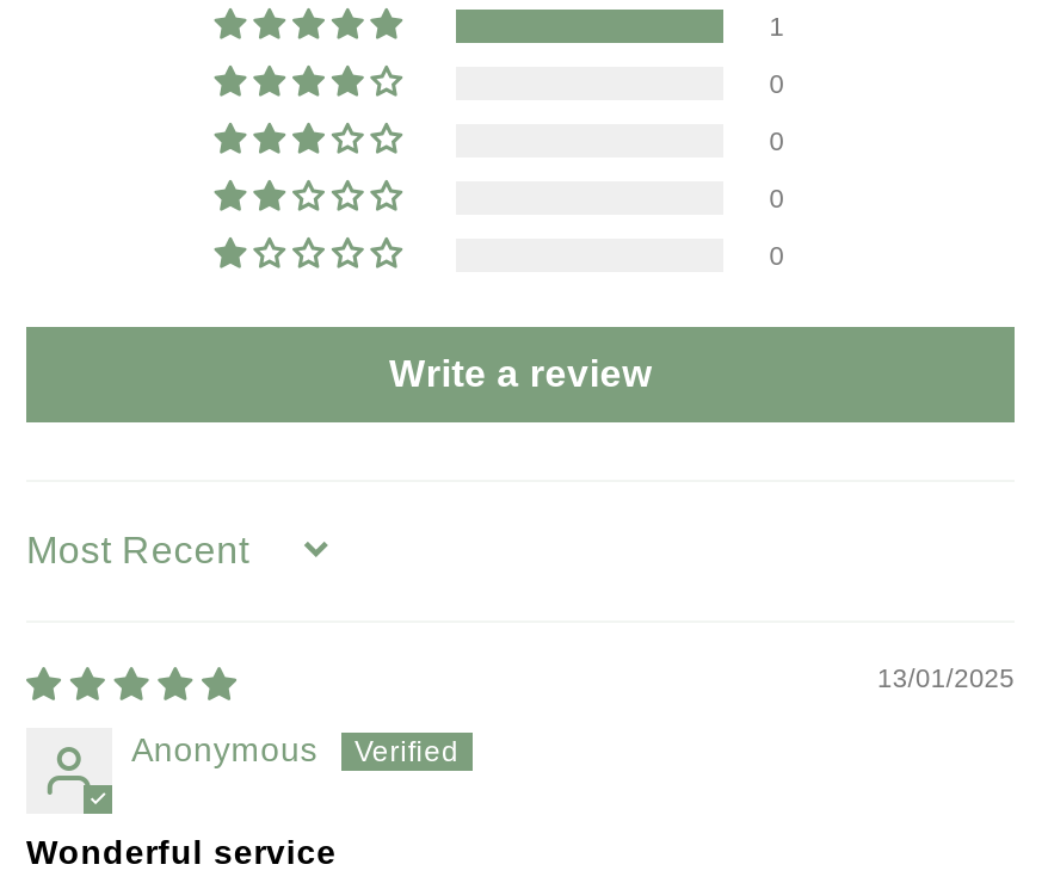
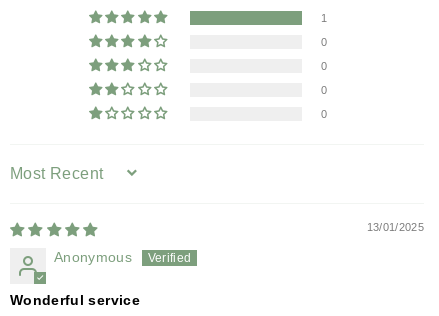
[389,352,652,393] Write a review -> none

